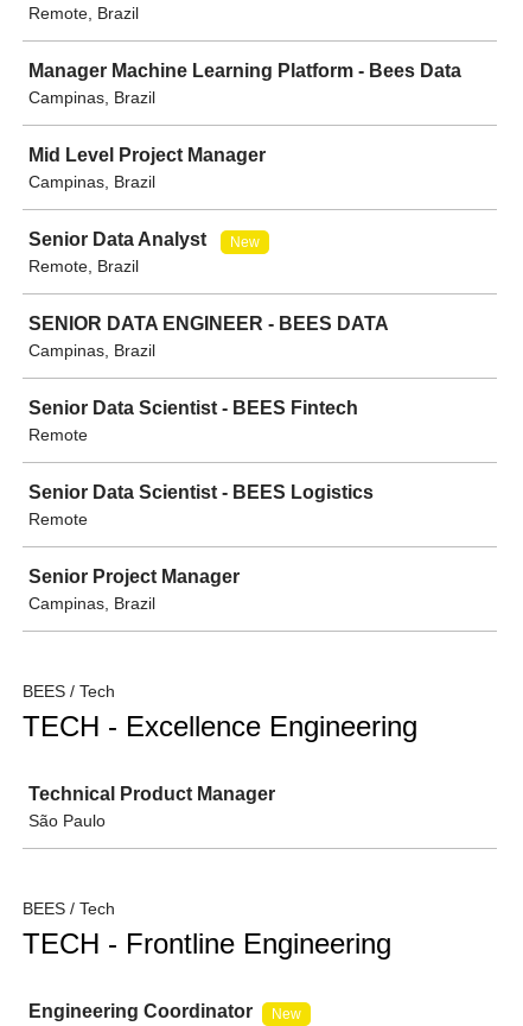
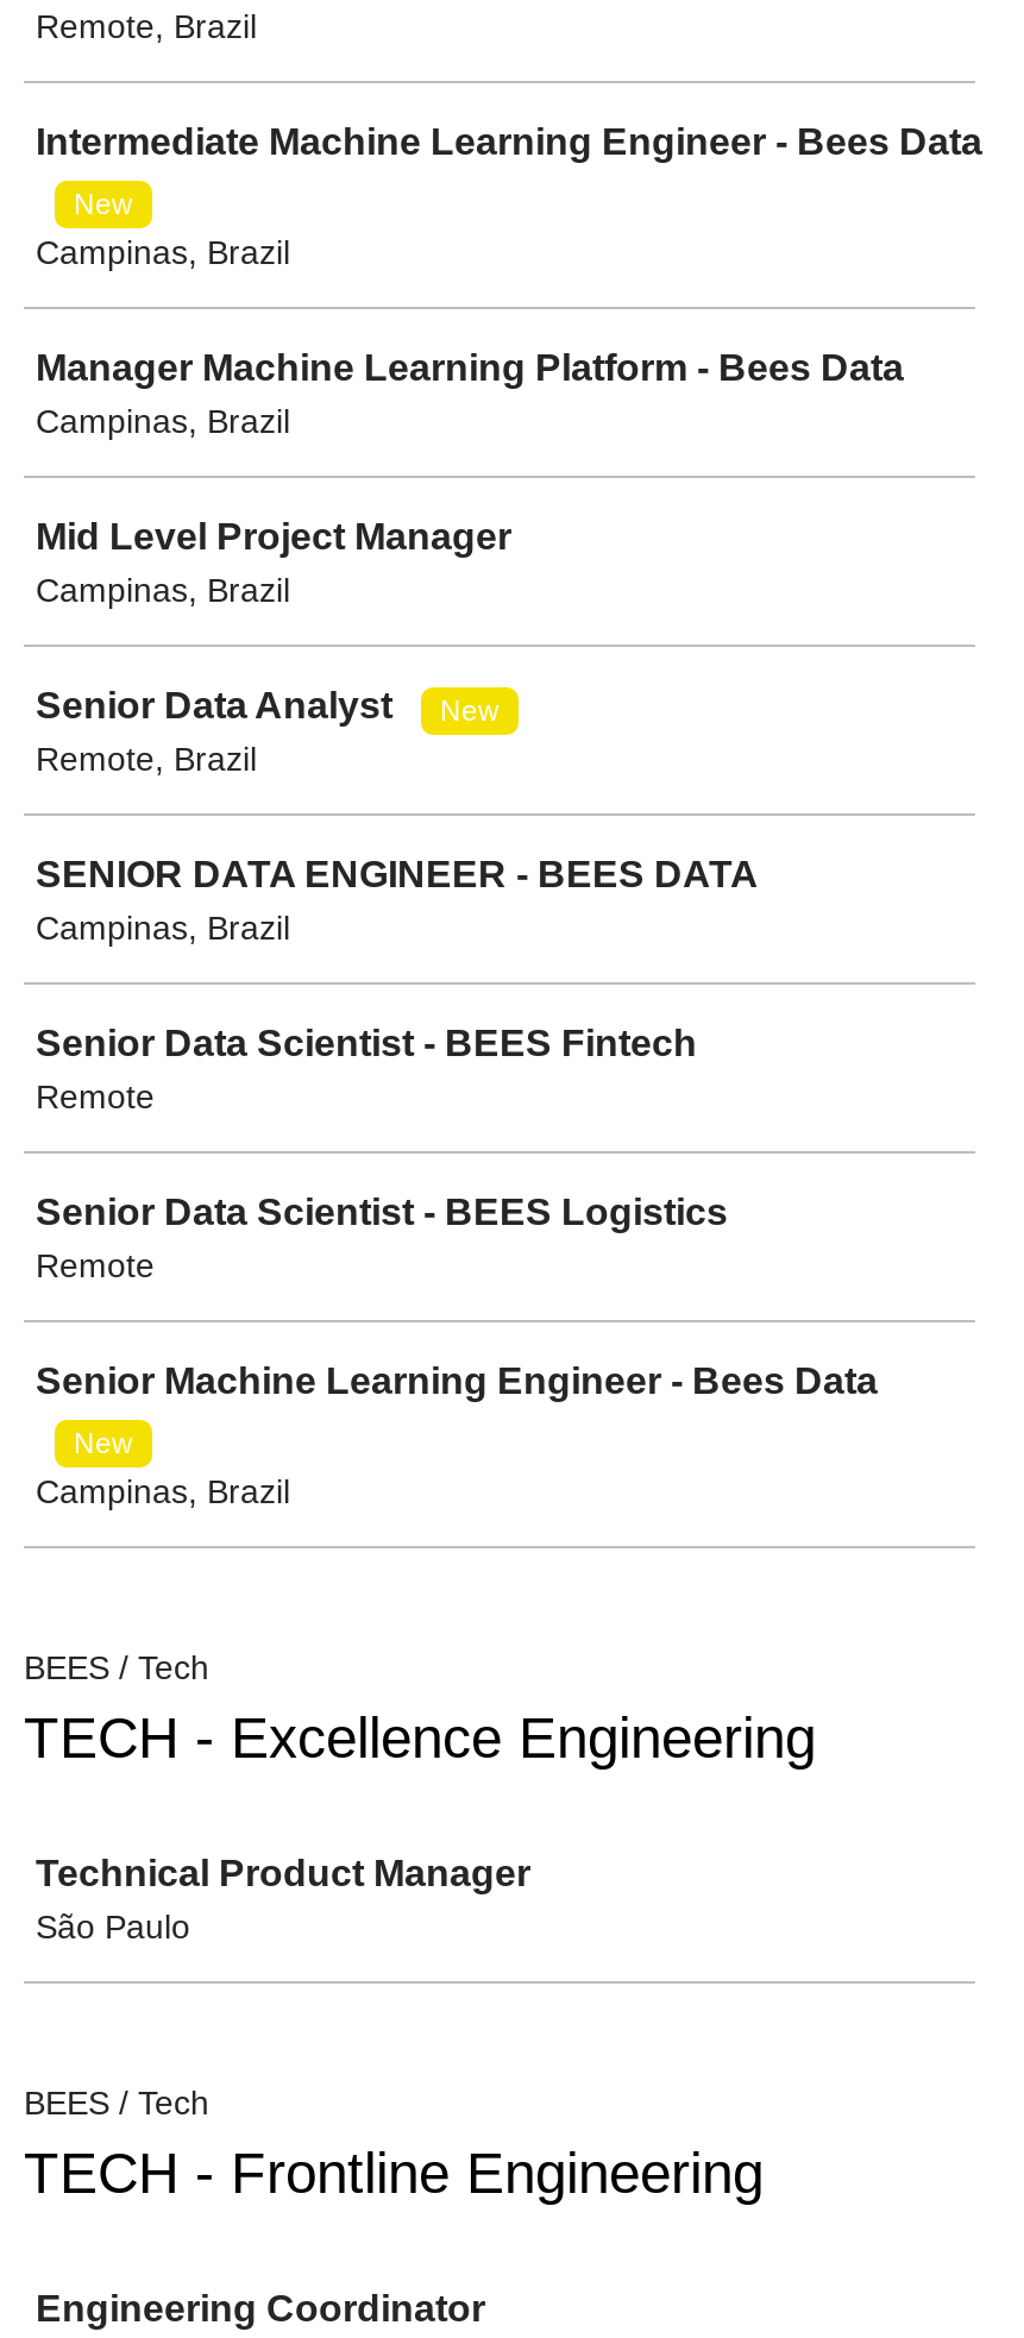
none -> [36,121,982,271] Intermediate Machine Learning Engineer - Bees Data | New | Campinas, Brazil
[28,566,240,586] Senior Project Manager -> [36,1360,878,1460] Senior Machine Learning Engineer - Bees Data | New
[272,1006,301,1022] New -> none

